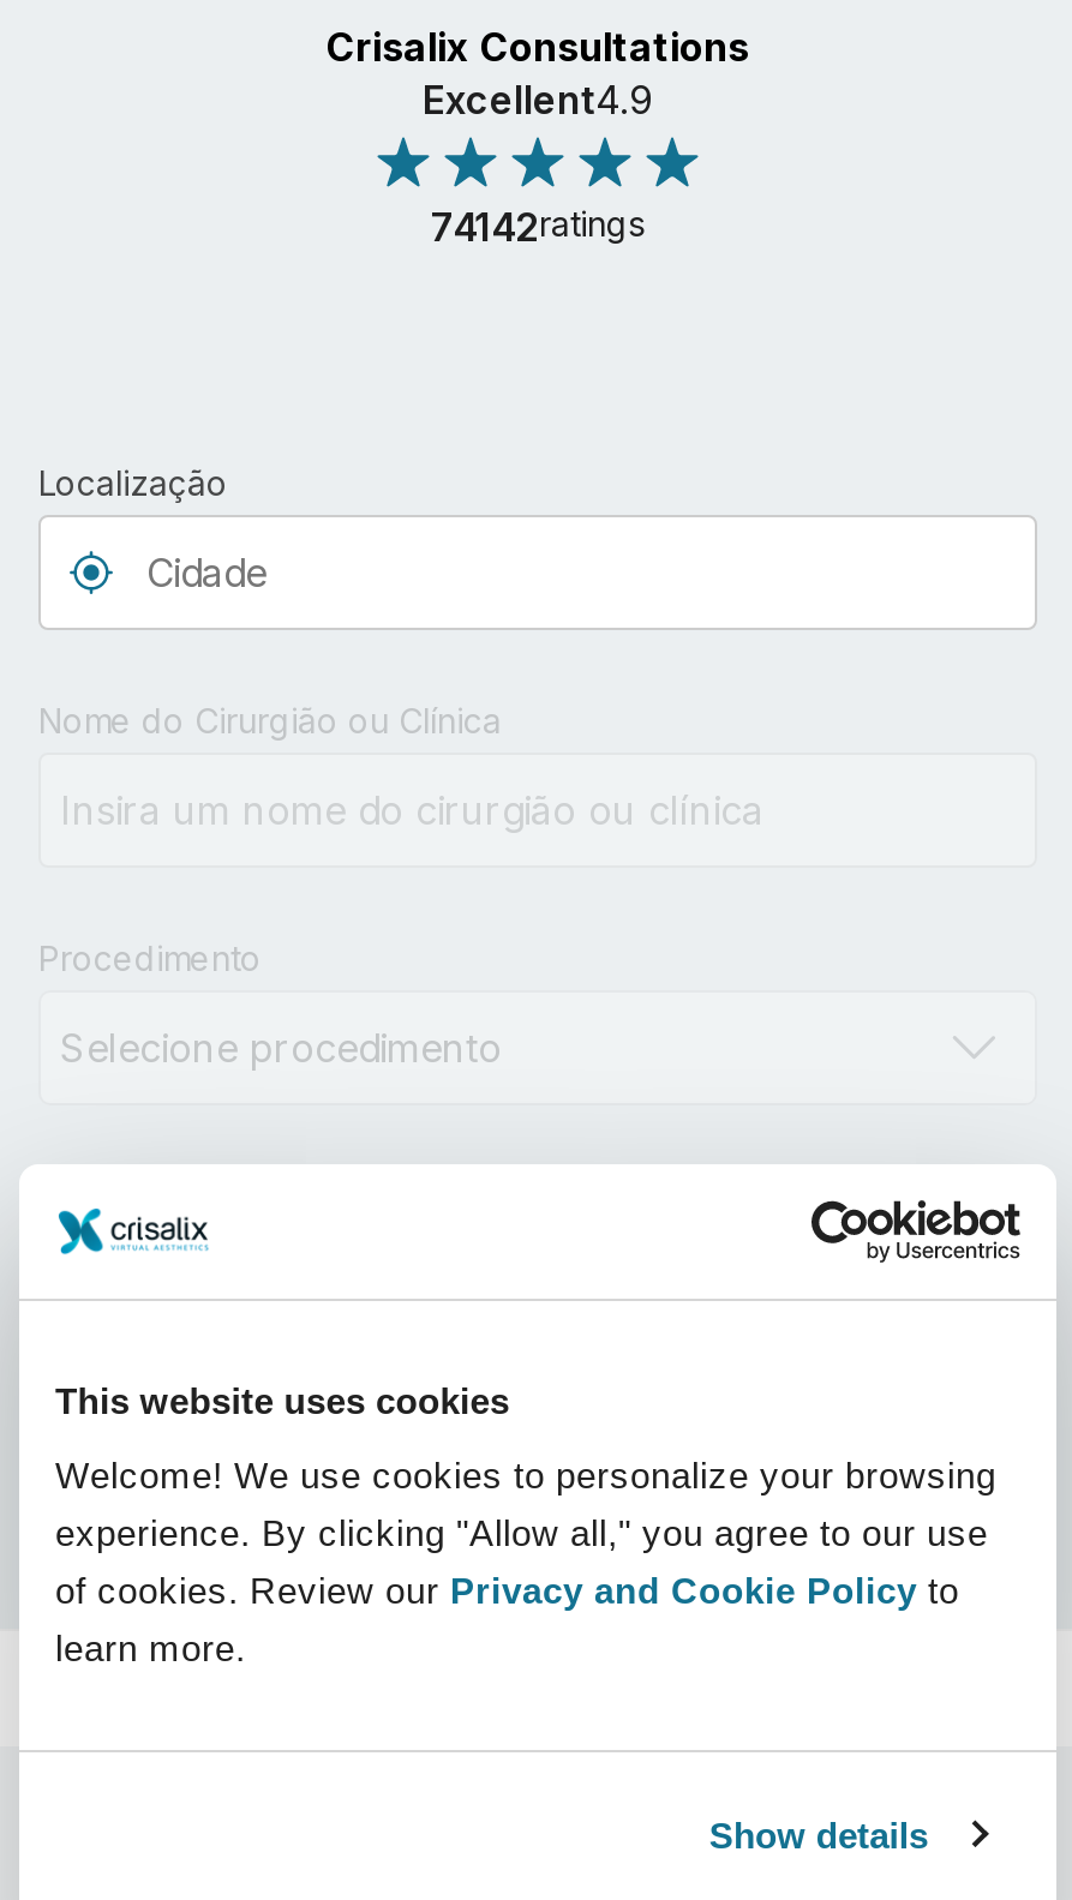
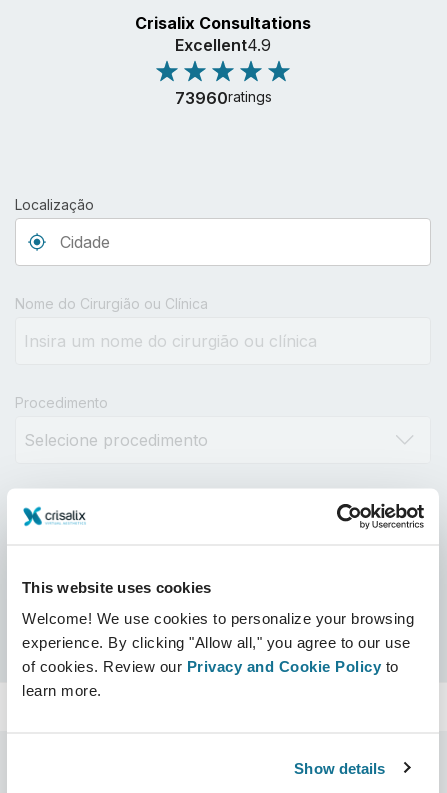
[431,203,645,251] 74142ratings -> [174,88,271,108] 73960ratings

